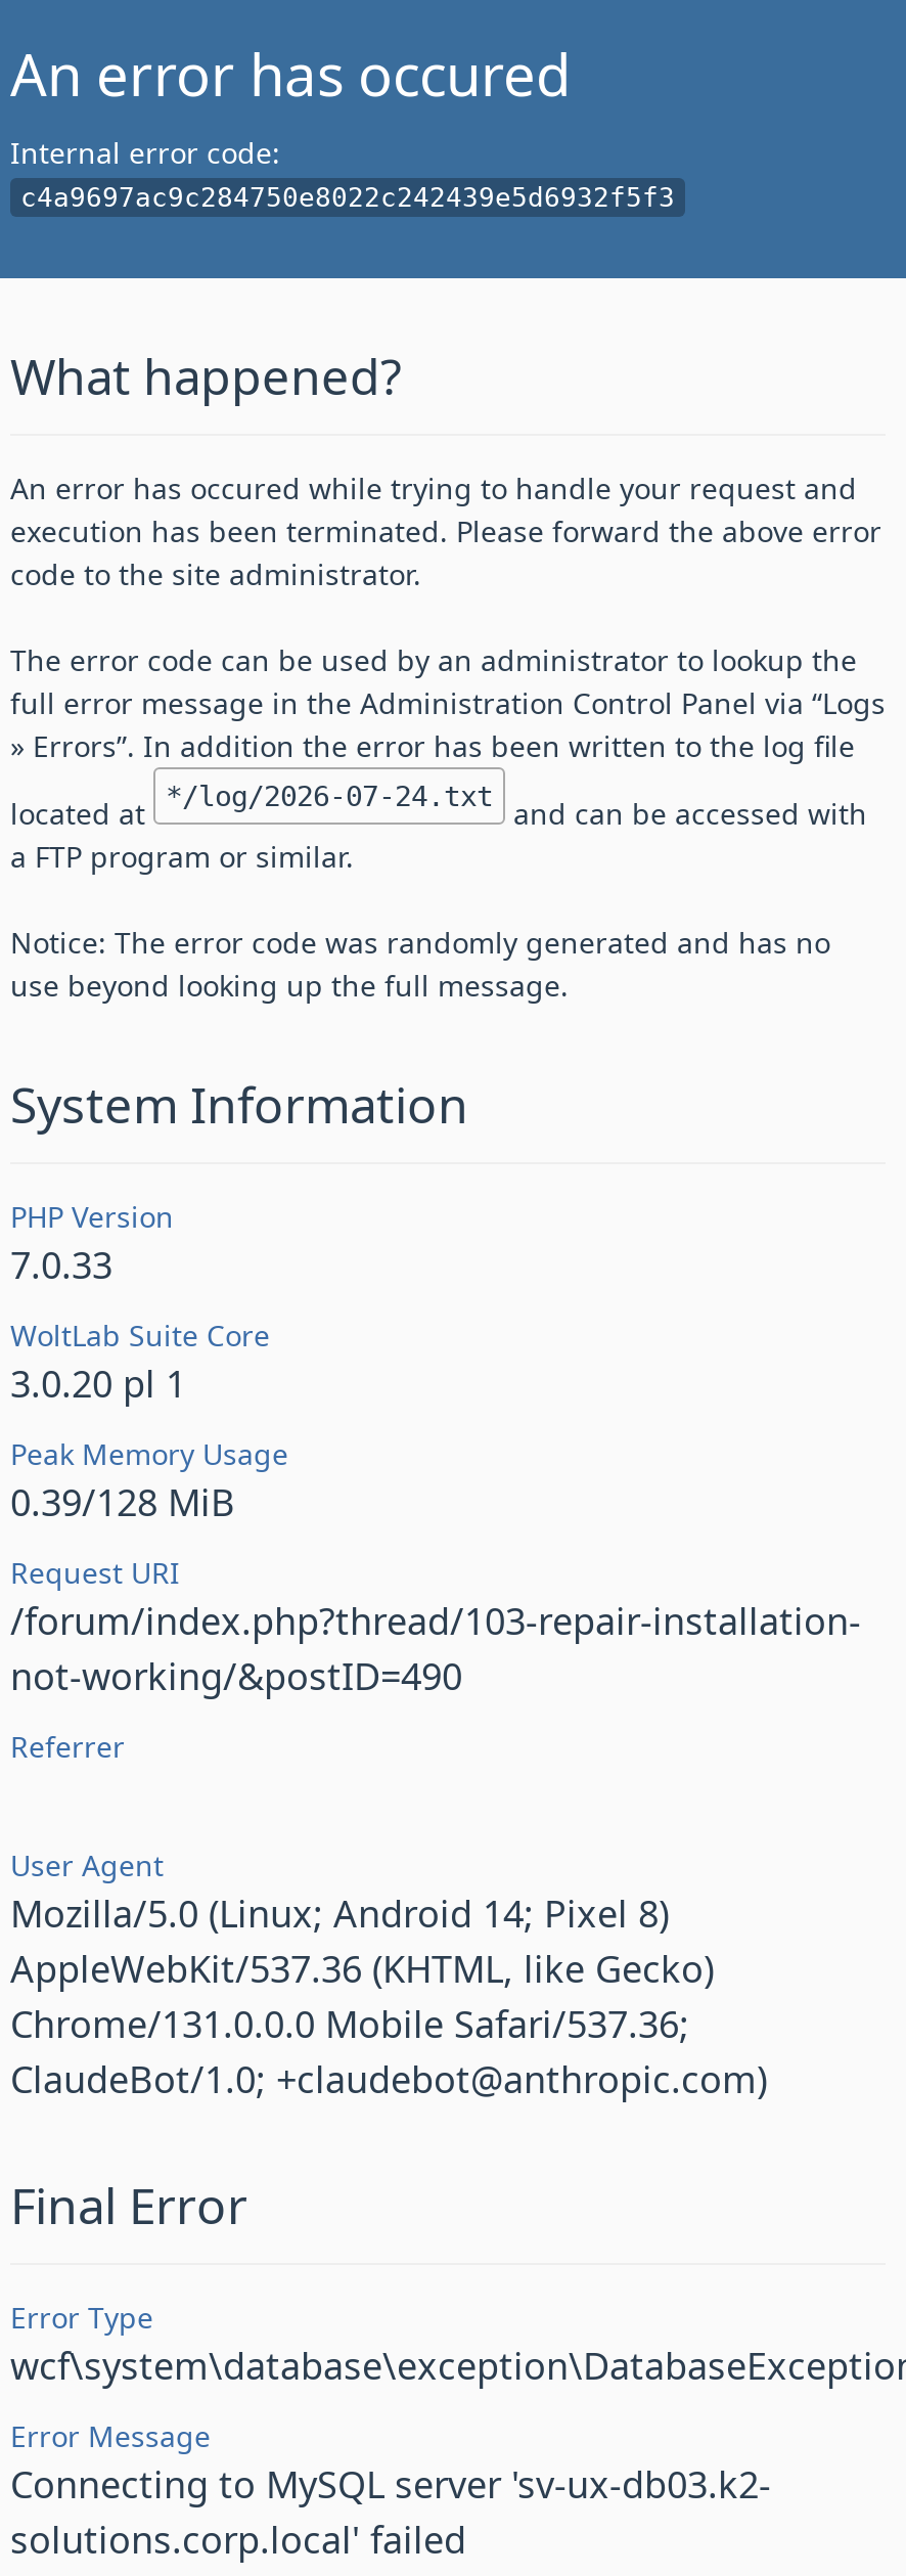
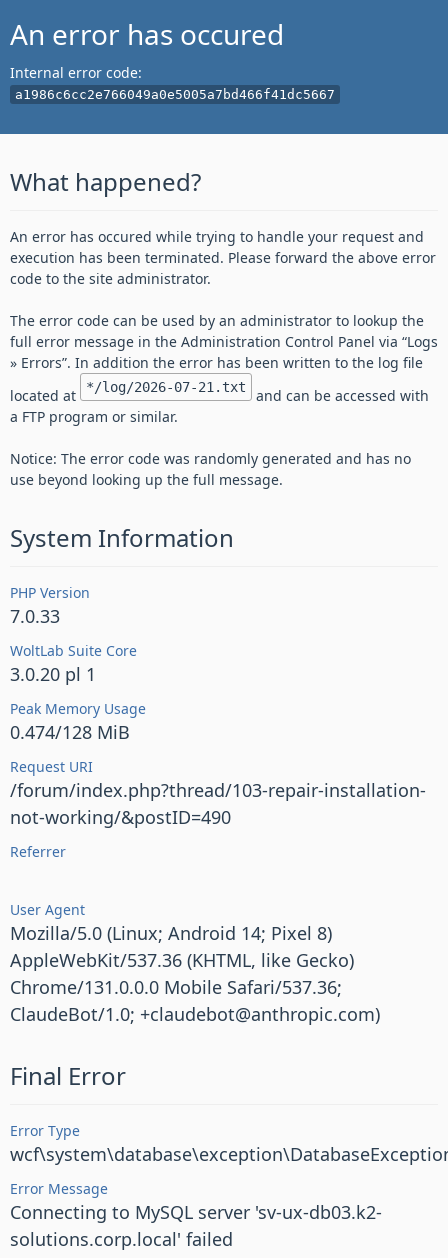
[20,182,675,213] c4a9697ac9c284750e8022c242439e5d6932f5f3 -> [15,87,335,102] a1986c6cc2e766049a0e5005a7bd466f41dc5667
[10,780,867,833] located at */log/2026-07-24.txt and can be accessed with -> [10,379,429,405] located at */log/2026-07-21.txt and can be accessed with
[10,1477,235,1526] 0.39/128 MiB -> [10,720,130,744] 0.474/128 MiB

